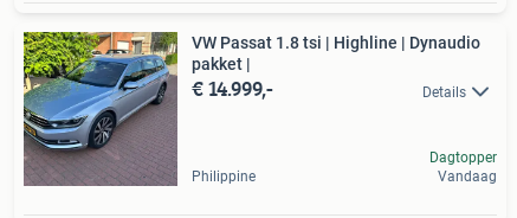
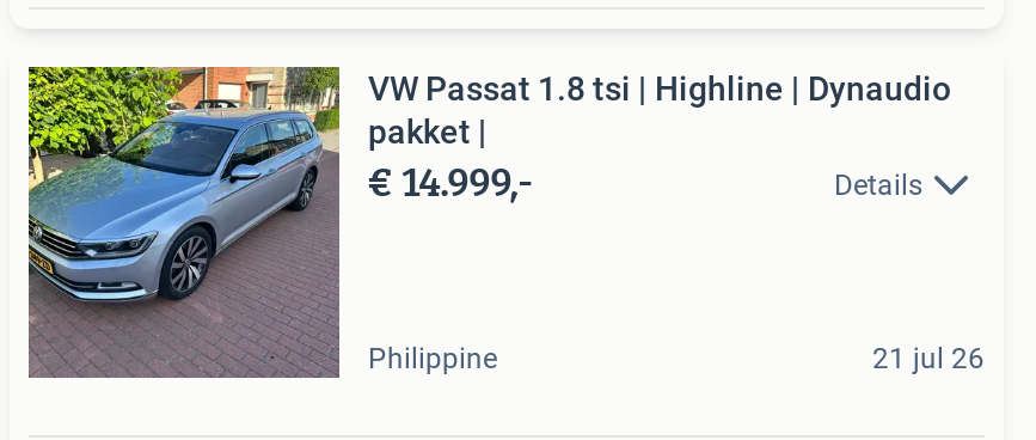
[429,150,497,185] Dagtopper | Vandaag -> [872,341,985,375] 21 jul 26

